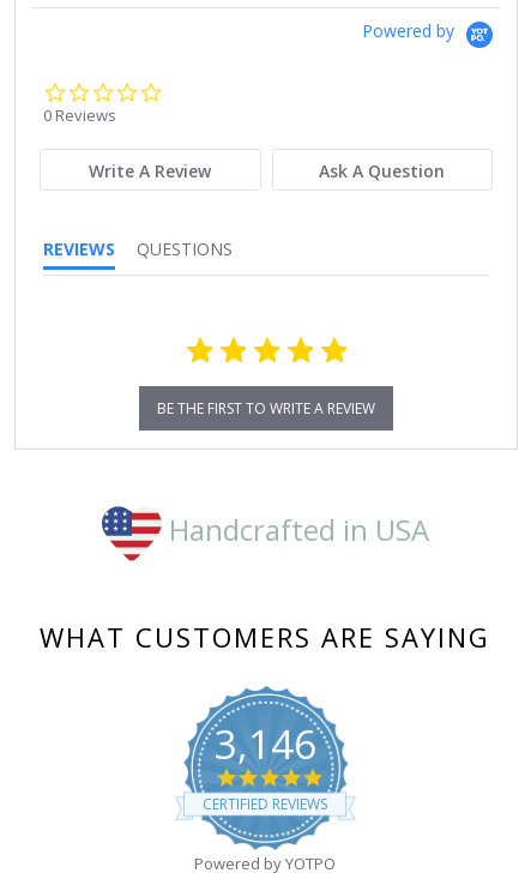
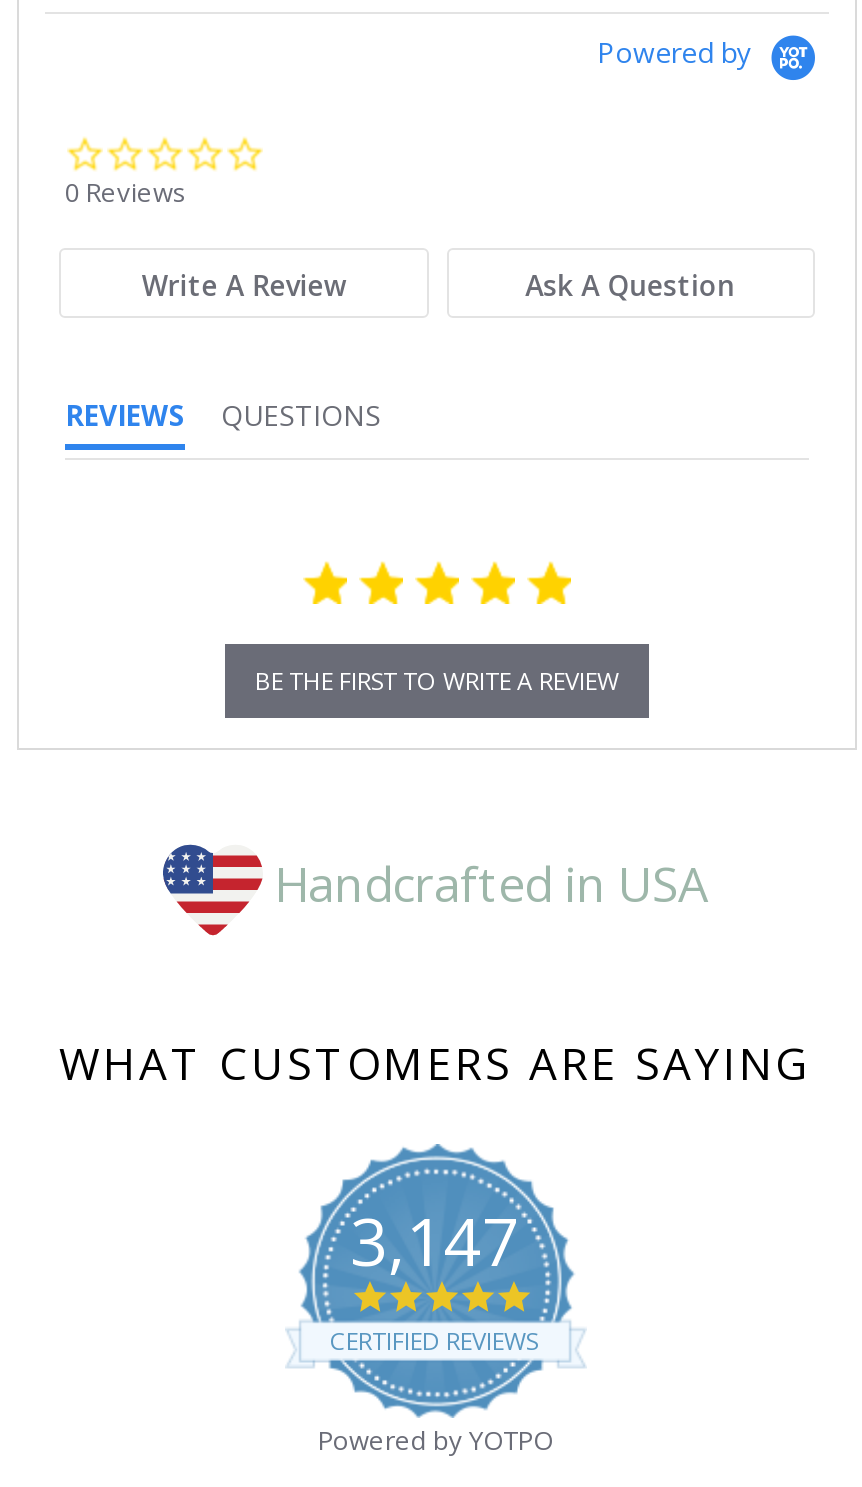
[214,717,316,771] 3,146 -> [350,1196,520,1286] 3,147

